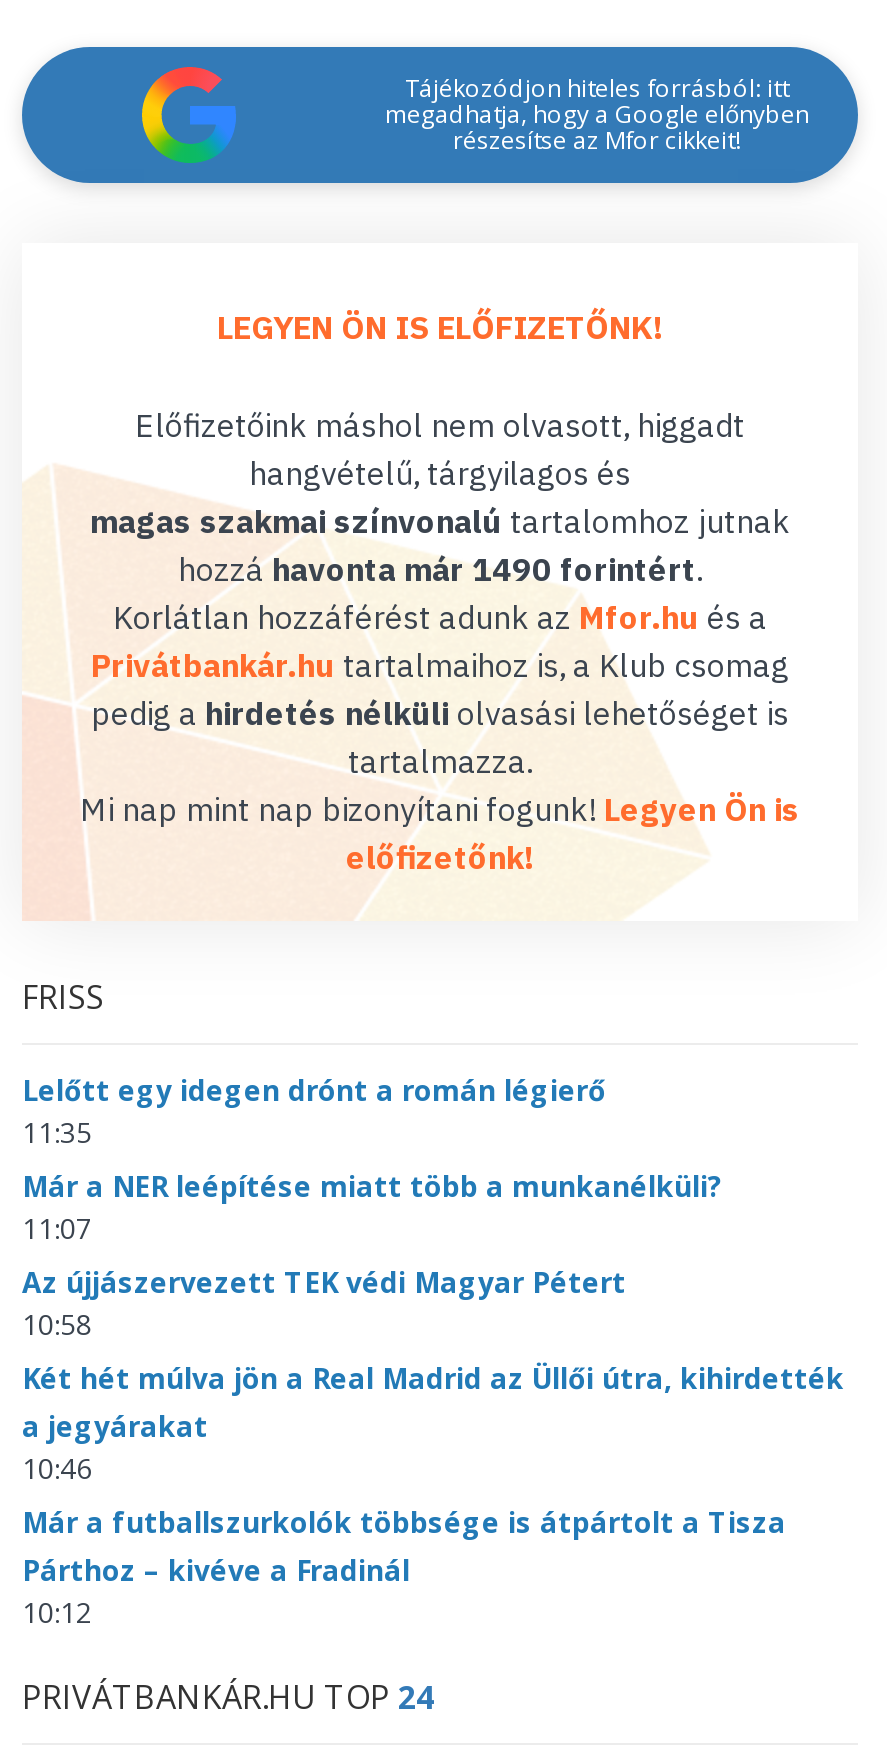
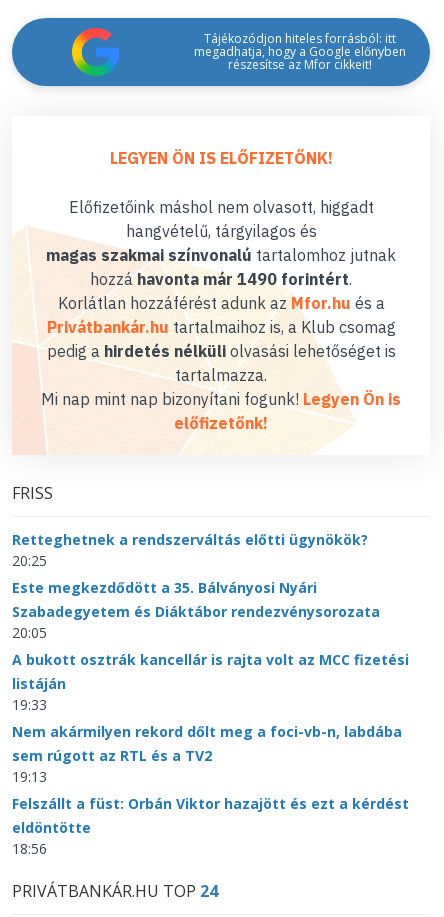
[22,1071,844,1631] Lelőtt egy idegen drónt a román légierő | 11:35 | Már a NER leépítése miatt több a munkanélküli? | 11:07 | Az újjászervezett TEK védi Magyar Pétert | 10:58 | Két hét múlva jön a Real Madrid az Üllői útra, kihirdették | a jegyárakat | 10:46 | Már a futballszurkolók többsége is átpártolt a Tisza | Párthoz – kivéve a Fradinál | 10:12 -> [12,530,409,858] Retteghetnek a rendszerváltás előtti ügynökök? | 20:25 | Este megkezdődött a 35. Bálványosi Nyári | Szabadegyetem és Diáktábor rendezvénysorozata | 20:05 | A bukott osztrák kancellár is rajta volt az MCC fizetési | listáján | 19:33 | Nem akármilyen rekord dőlt meg a foci-vb-n, labdába | sem rúgott az RTL és a TV2 | 19:13 | Felszállt a füst: Orbán Viktor hazajött és ezt a kérdést | eldöntötte | 18:56

